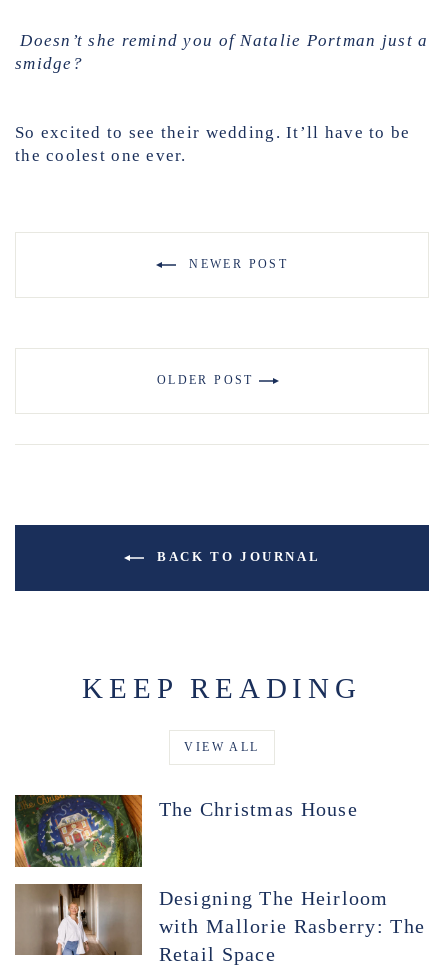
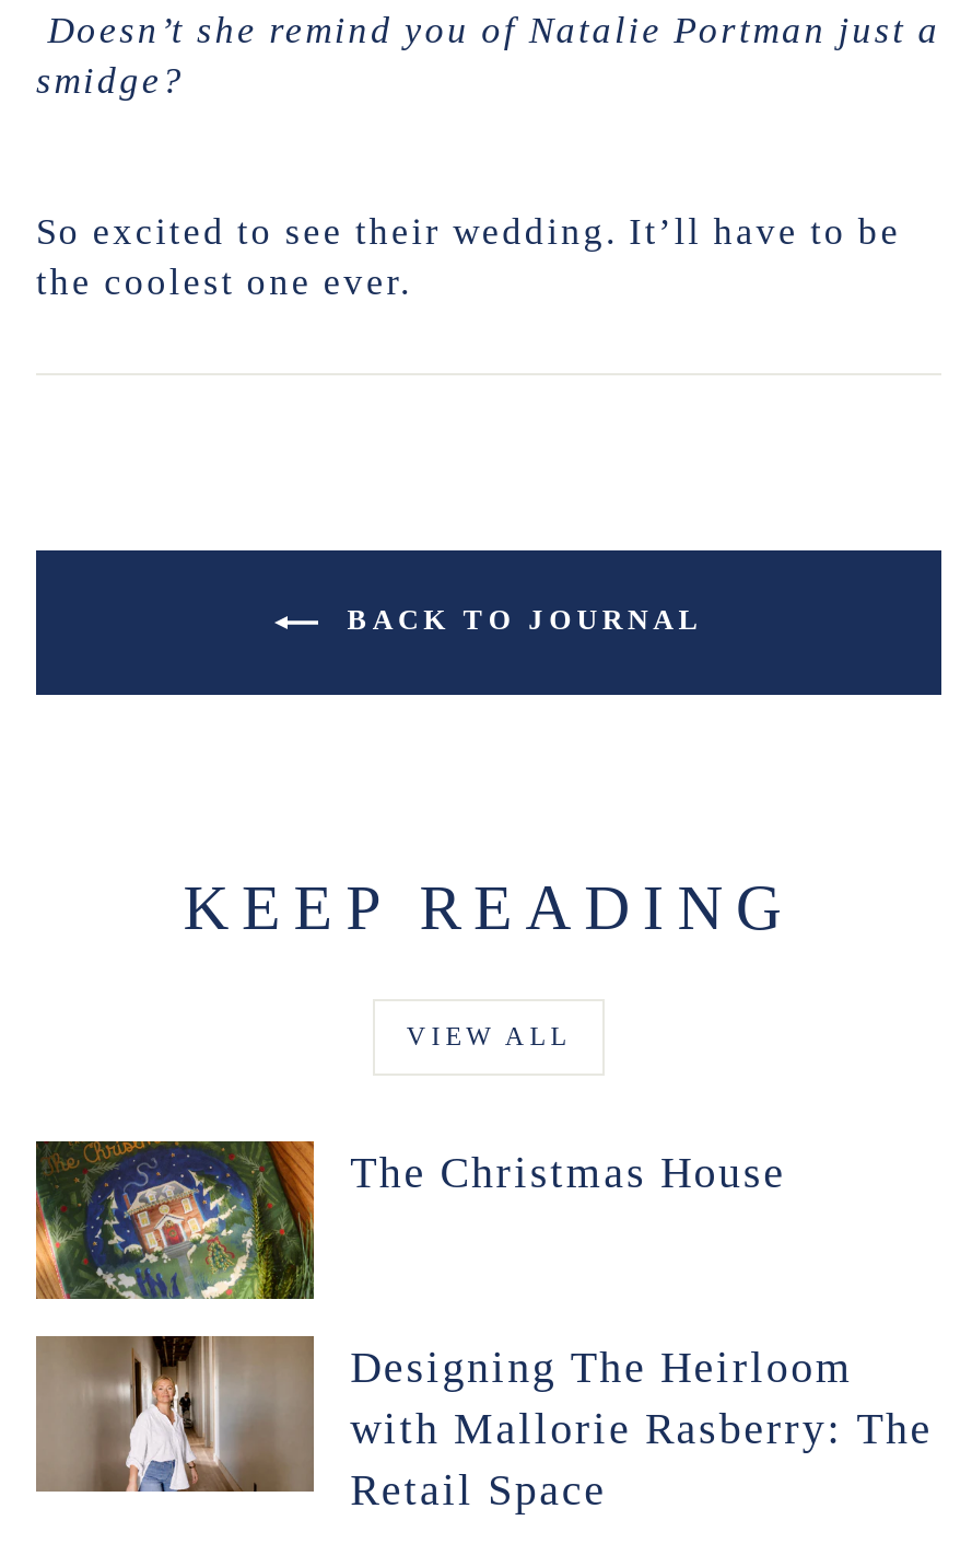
[184,257,288,271] NEWER POST -> none
[157,373,259,387] OLDER POST -> none

